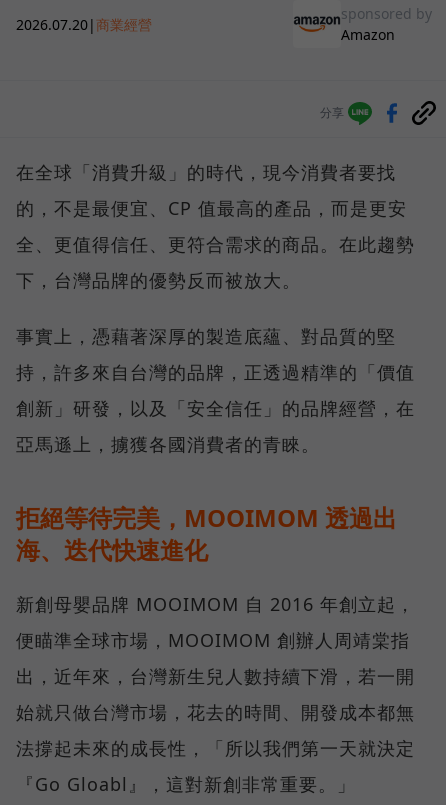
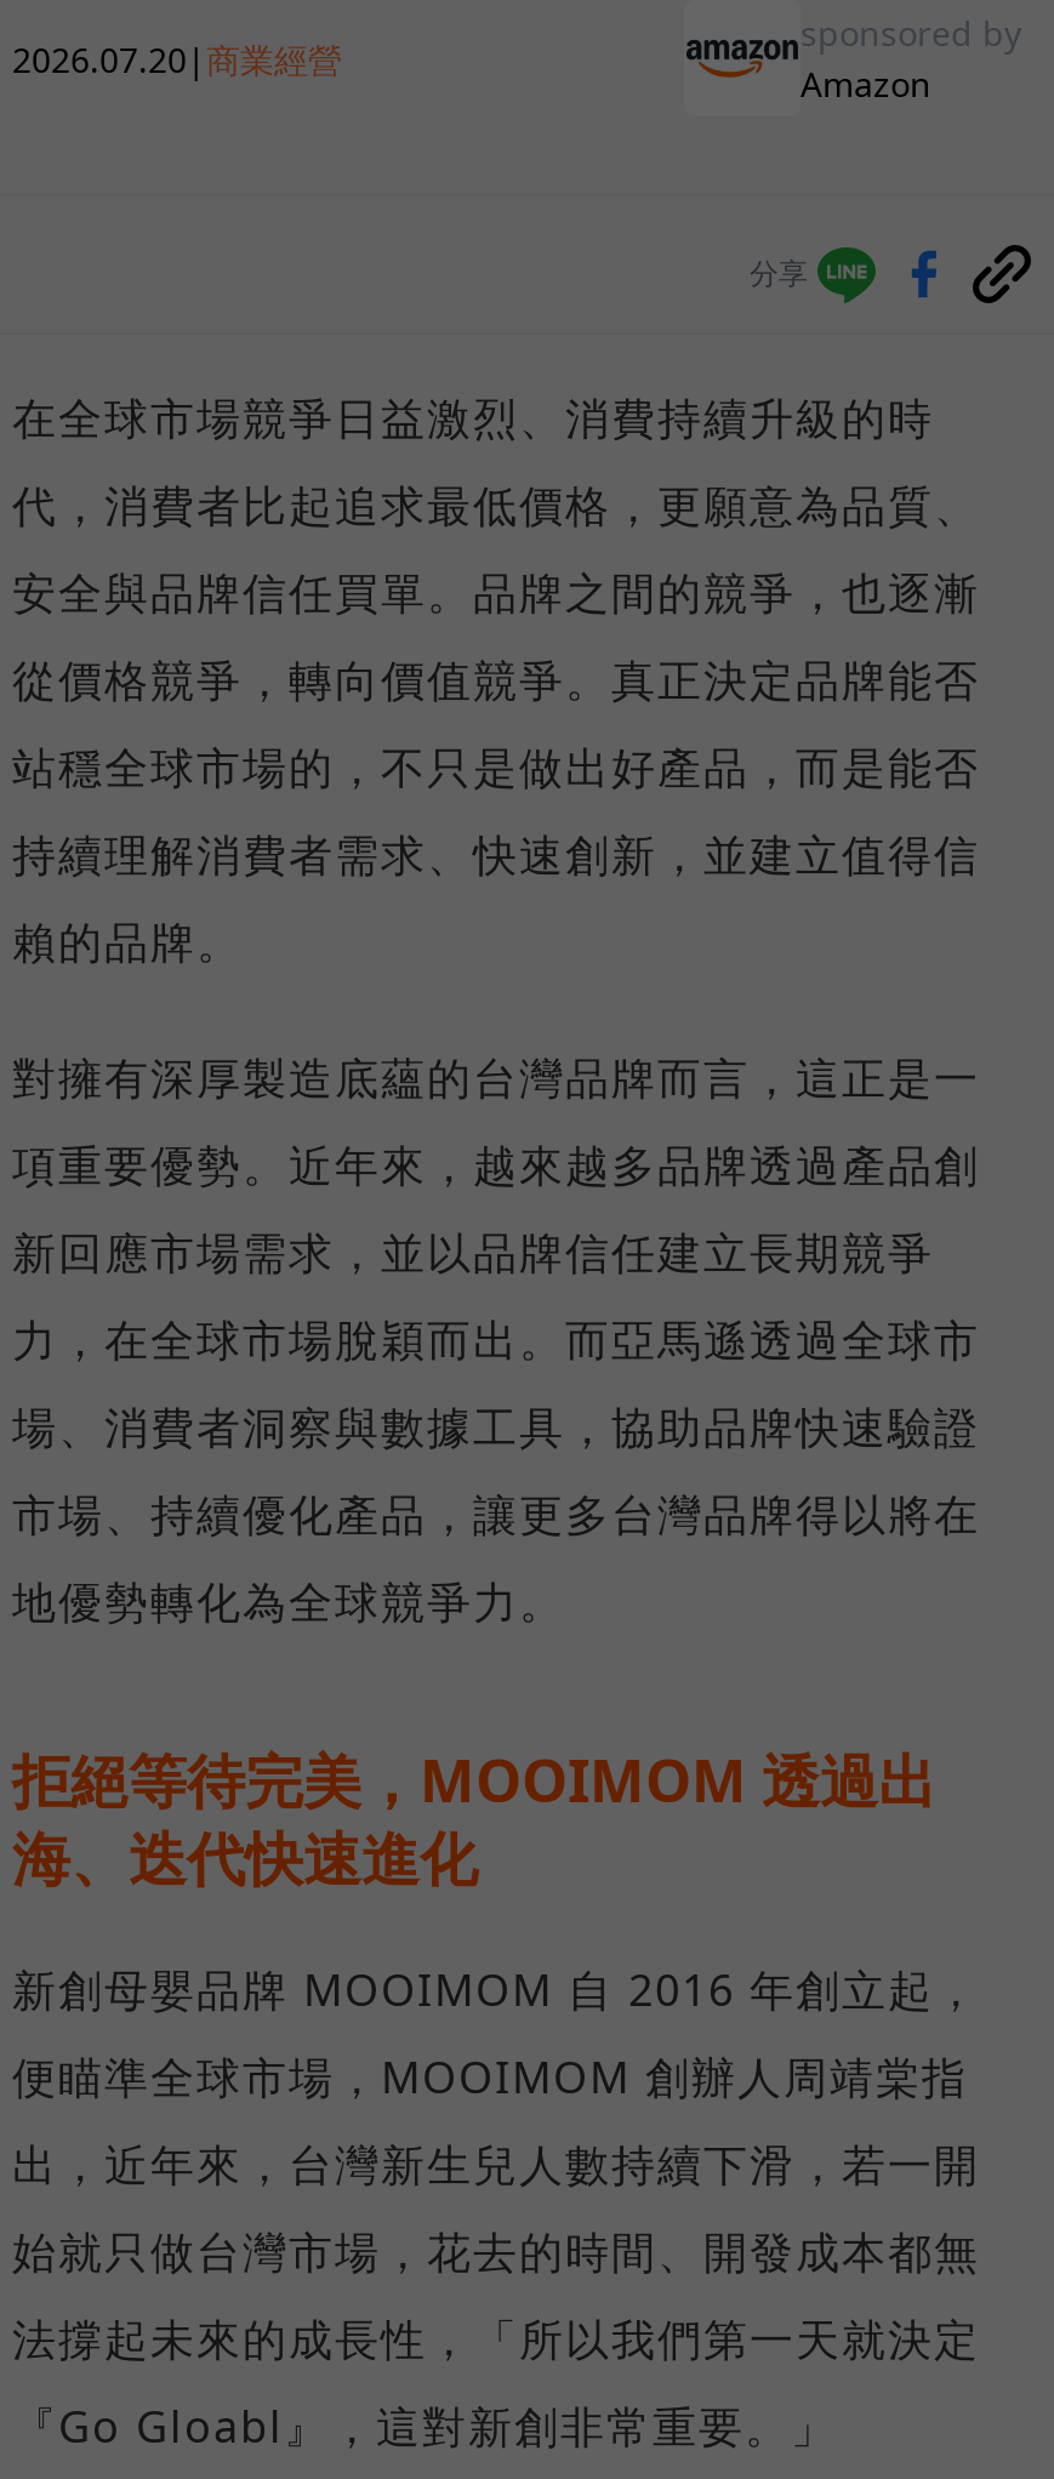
[16,160,415,456] 在全球「消費升級」的時代，現今消費者要找 | 的，不是最便宜、CP 值最高的產品，而是更安 | 全、更值得信任、更符合需求的商品。在此趨勢 | 下，台灣品牌的優勢反而被放大。 | 事實上，憑藉著深厚的製造底蘊、對品質的堅 | 持，許多來自台灣的品牌，正透過精準的「價值 | 創新」研發，以及「安全信任」的品牌經營，在 | 亞馬遜上，擄獲各國消費者的青睞。 -> [12,389,980,1631] 在全球市場競爭日益激烈、消費持續升級的時 | 代，消費者比起追求最低價格，更願意為品質、 | 安全與品牌信任買單。品牌之間的競爭，也逐漸 | 從價格競爭，轉向價值競爭。真正決定品牌能否 | 站穩全球市場的，不只是做出好產品，而是能否 | 持續理解消費者需求、快速創新，並建立值得信 | 賴的品牌。 | 對擁有深厚製造底蘊的台灣品牌而言，這正是一 | 項重要優勢。近年來，越來越多品牌透過產品創 | 新回應市場需求，並以品牌信任建立長期競爭 | 力，在全球市場脫穎而出。而亞馬遜透過全球市 | 場、消費者洞察與數據工具，協助品牌快速驗證 | 市場、持續優化產品，讓更多台灣品牌得以將在 | 地優勢轉化為全球競爭力。

